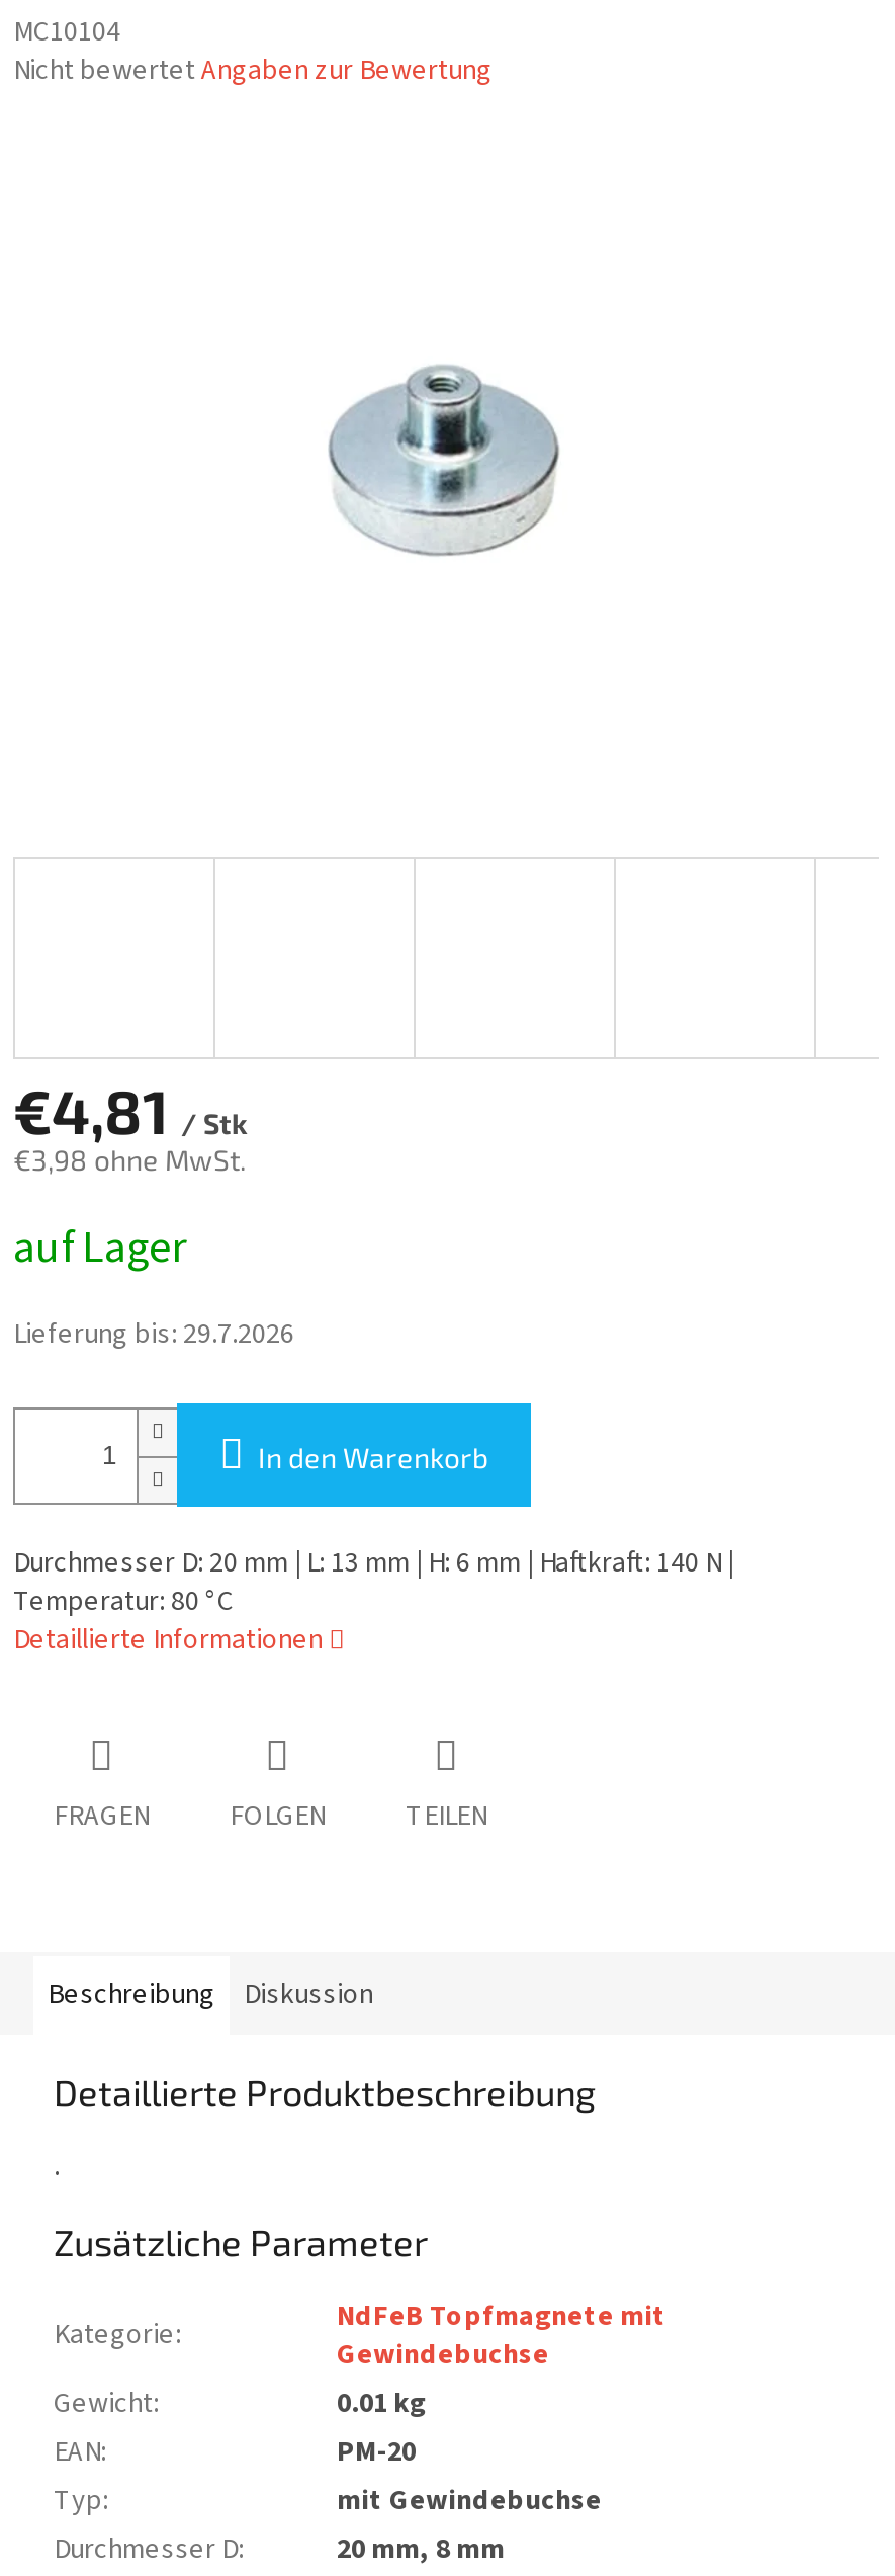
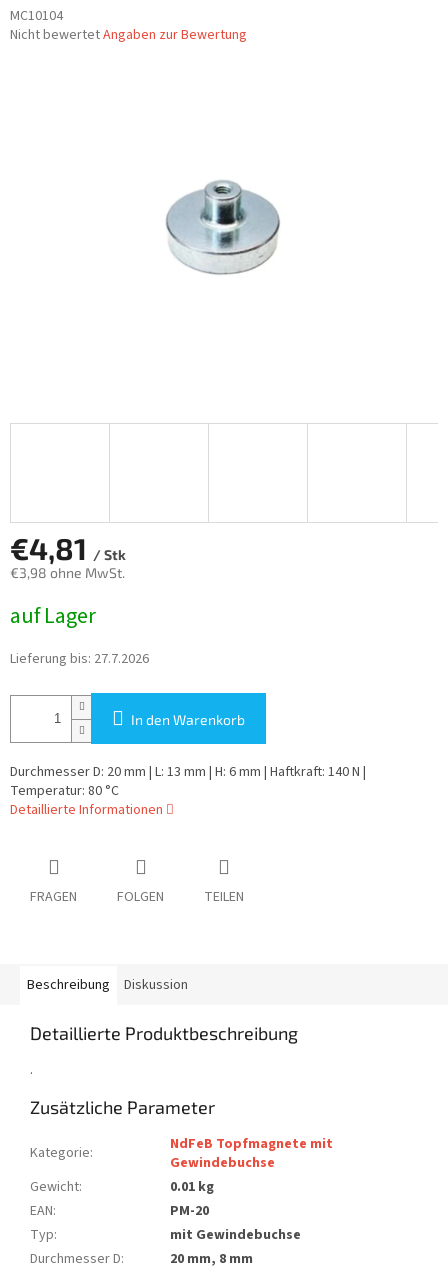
[13,1315,294,1356] Lieferung bis: 29.7.2026 -> [10,649,149,669] Lieferung bis: 27.7.2026

